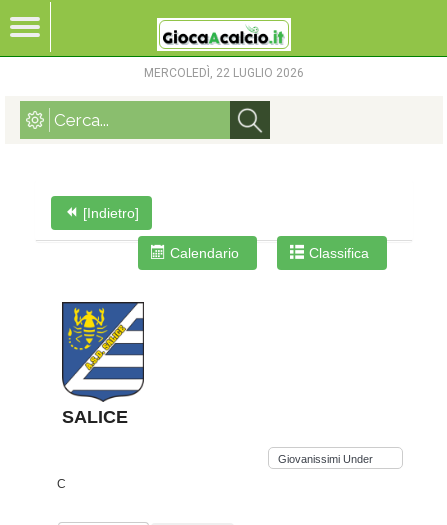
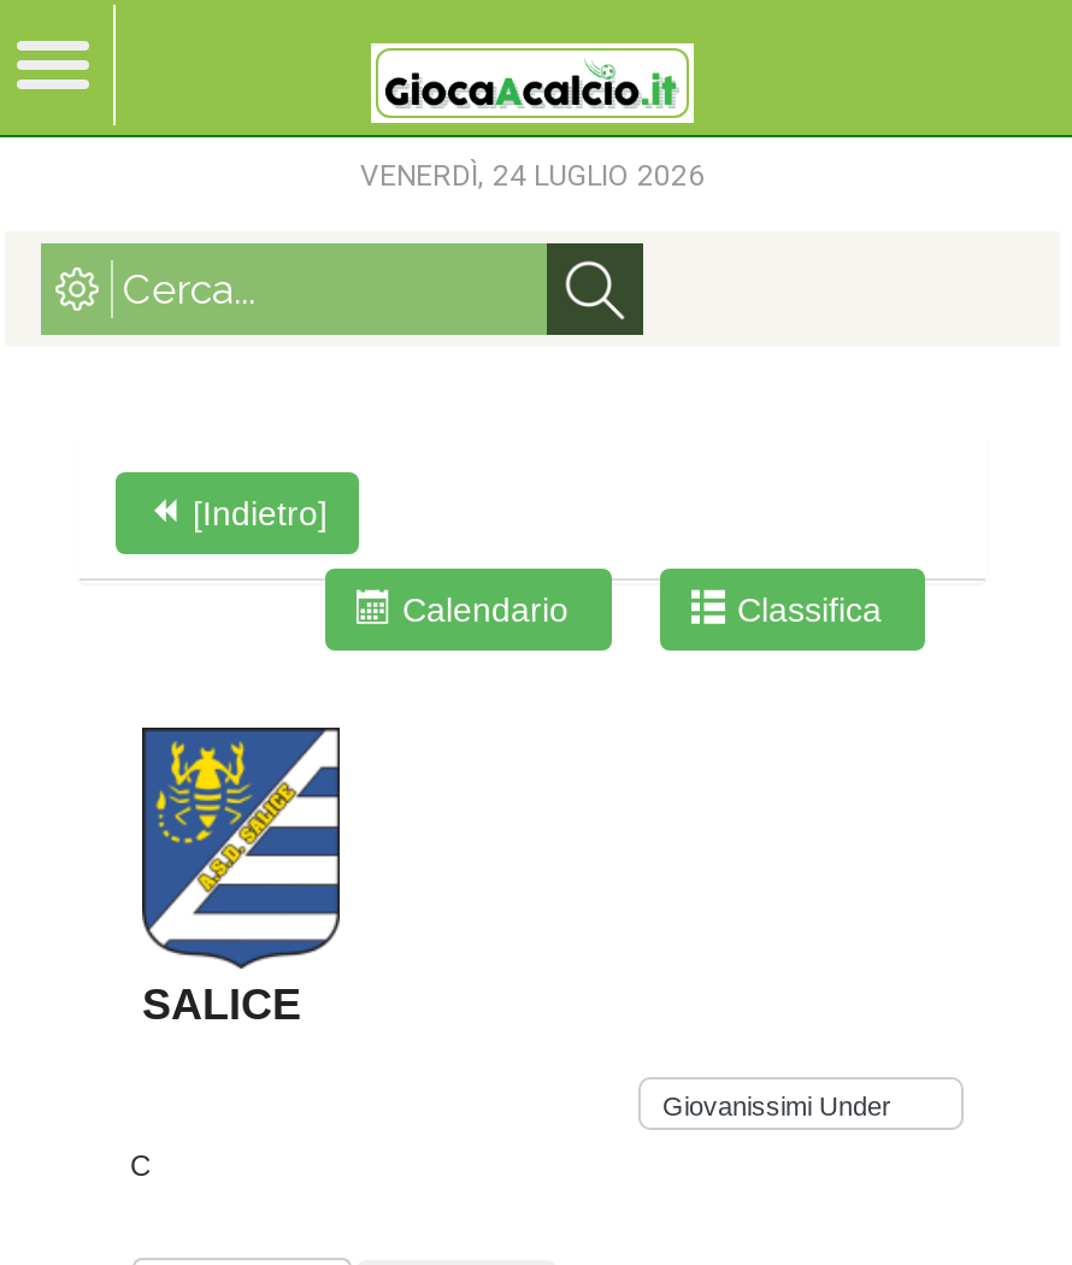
[144,66,304,80] MERCOLEDÌ, 22 LUGLIO 2026 -> [360,159,705,193] VENERDÌ, 24 LUGLIO 2026

